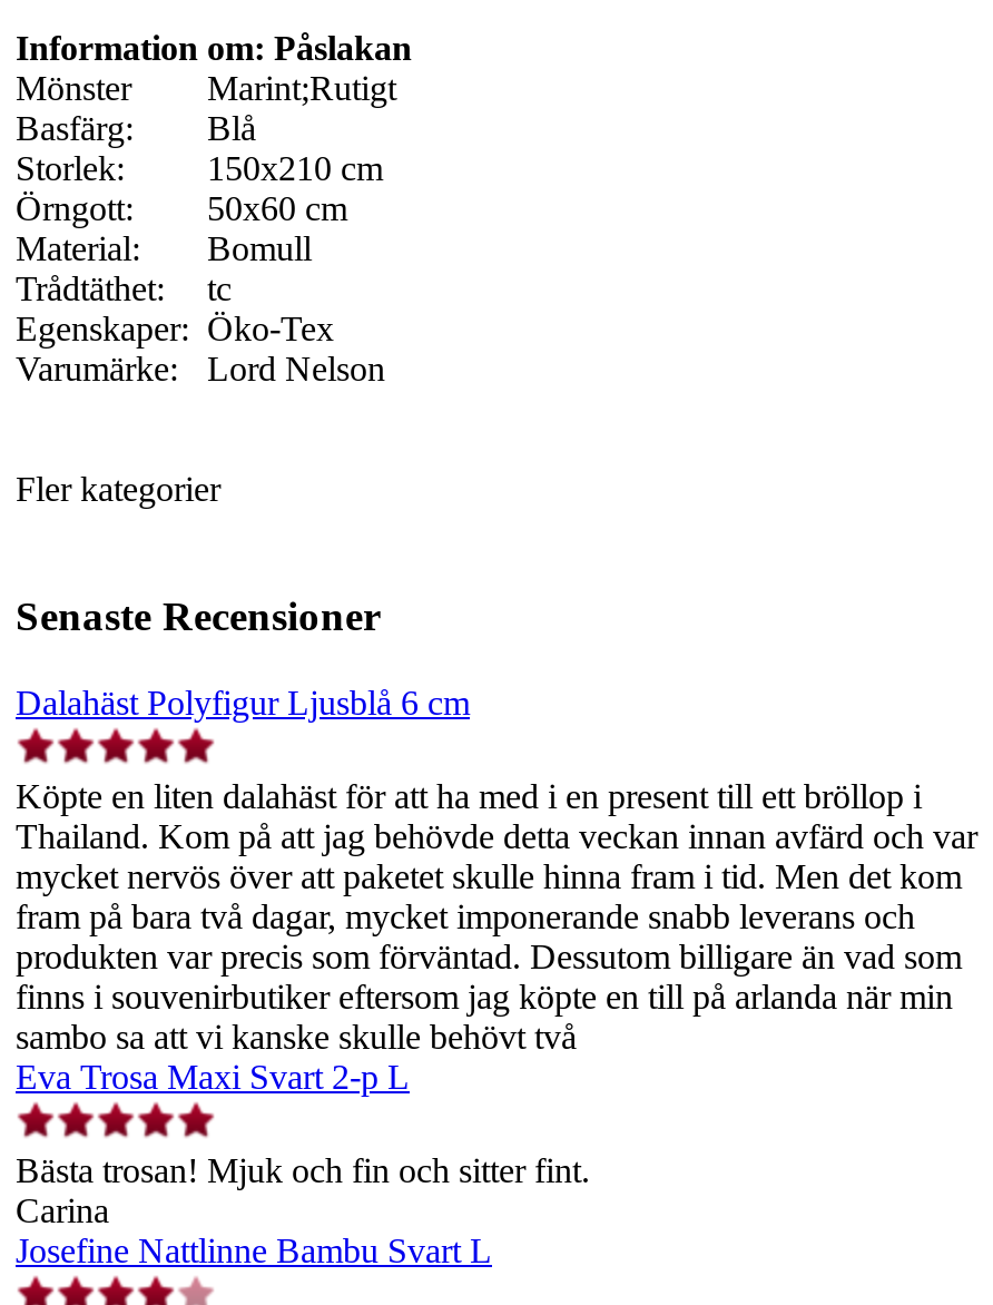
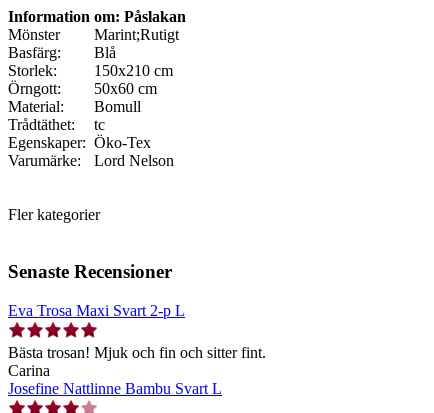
[16,683,977,1055] Dalahäst Polyfigur Ljusblå 6 cm | Köpte en liten dalahäst för att ha med i en present till ett bröllop i | Thailand. Kom på att jag behövde detta veckan innan avfärd och var | mycket nervös över att paketet skulle hinna fram i tid. Men det kom | fram på bara två dagar, mycket imponerande snabb leverans och | produkten var precis som förväntad. Dessutom billigare än vad som | finns i souvenirbutiker eftersom jag köpte en till på arlanda när min | sambo sa att vi kanske skulle behövt två -> none

